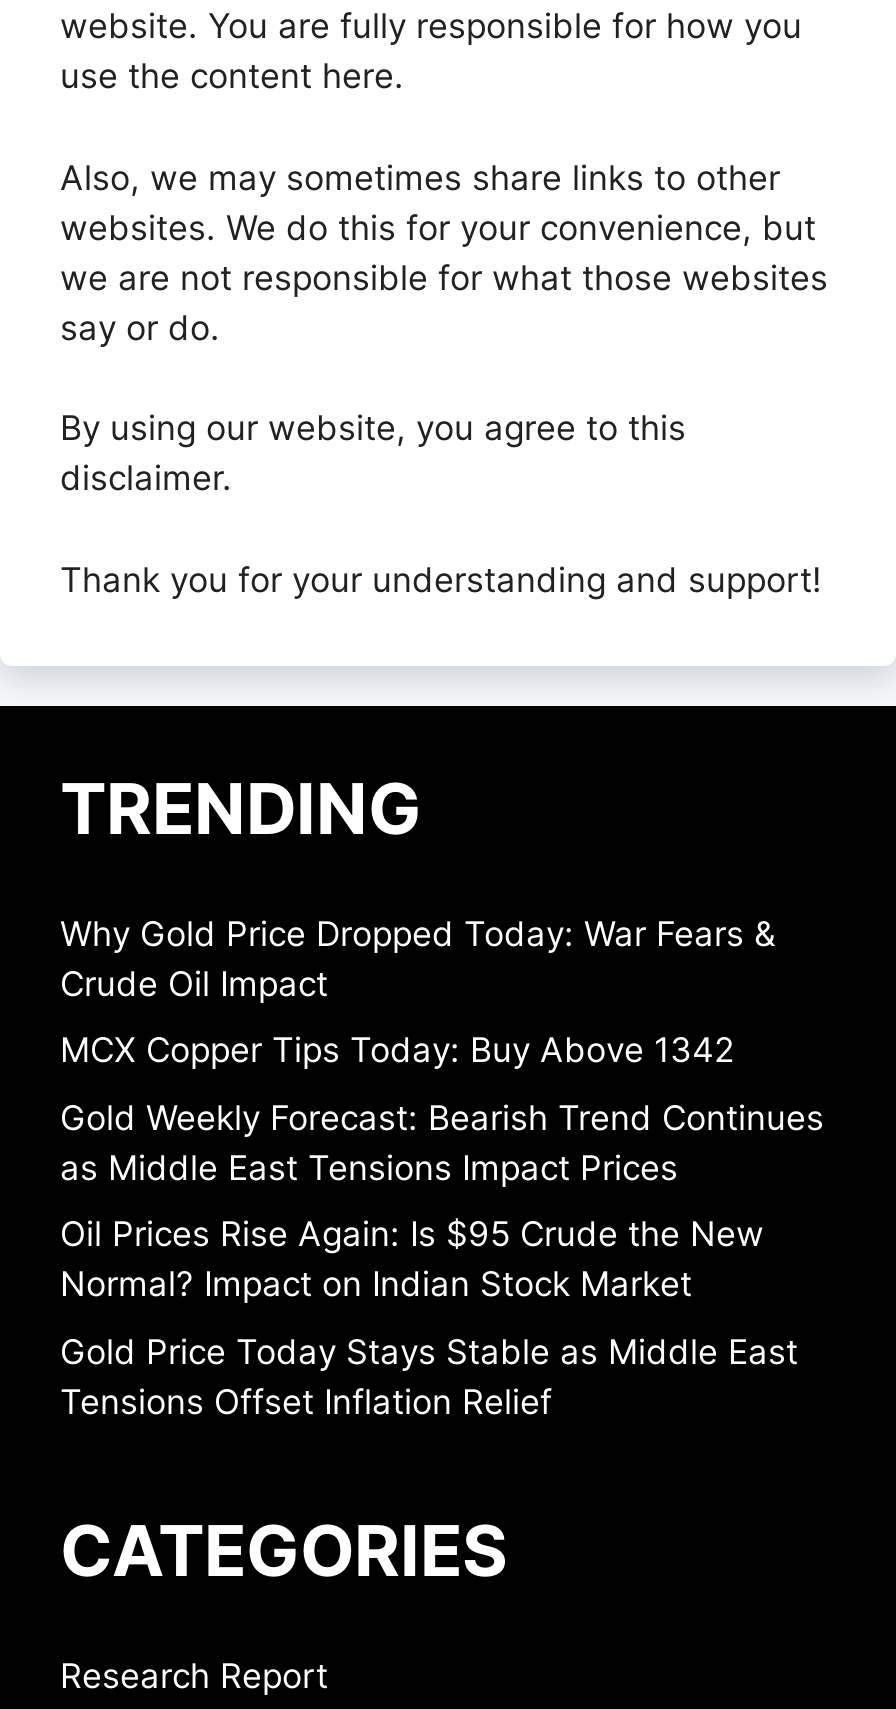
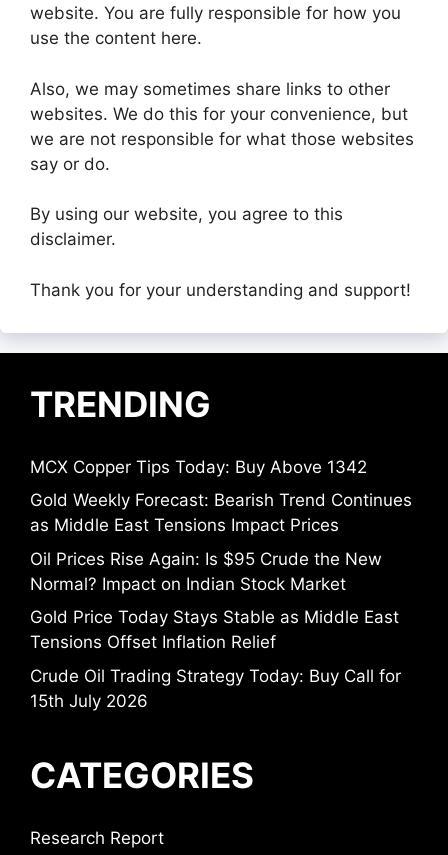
[60,913,776,1003] Why Gold Price Dropped Today: War Fears & | Crude Oil Impact -> none
moved [60,1030,824,1421] -> [30,457,412,652]: MCX Copper Tips Today: Buy Above 1342 | Gold Weekly Forecast: Bearish Trend Continues | as Middle East Tensions Impact Prices | Oil Prices Rise Again: Is $95 Crude the New | Normal? Impact on Indian Stock Market | Gold Price Today Stays Stable as Middle East | Tensions Offset Inflation Relief
none -> [30,666,401,711] Crude Oil Trading Strategy Today: Buy Call for | 15th July 2026

